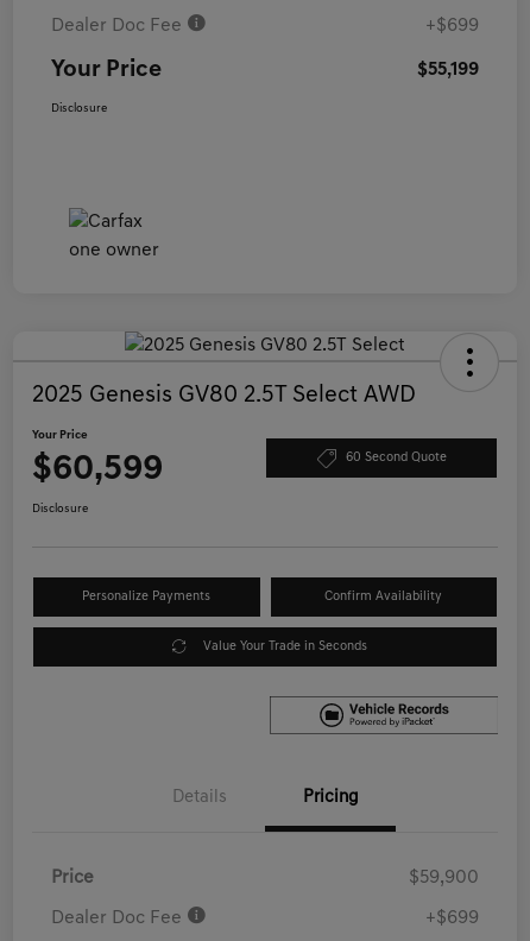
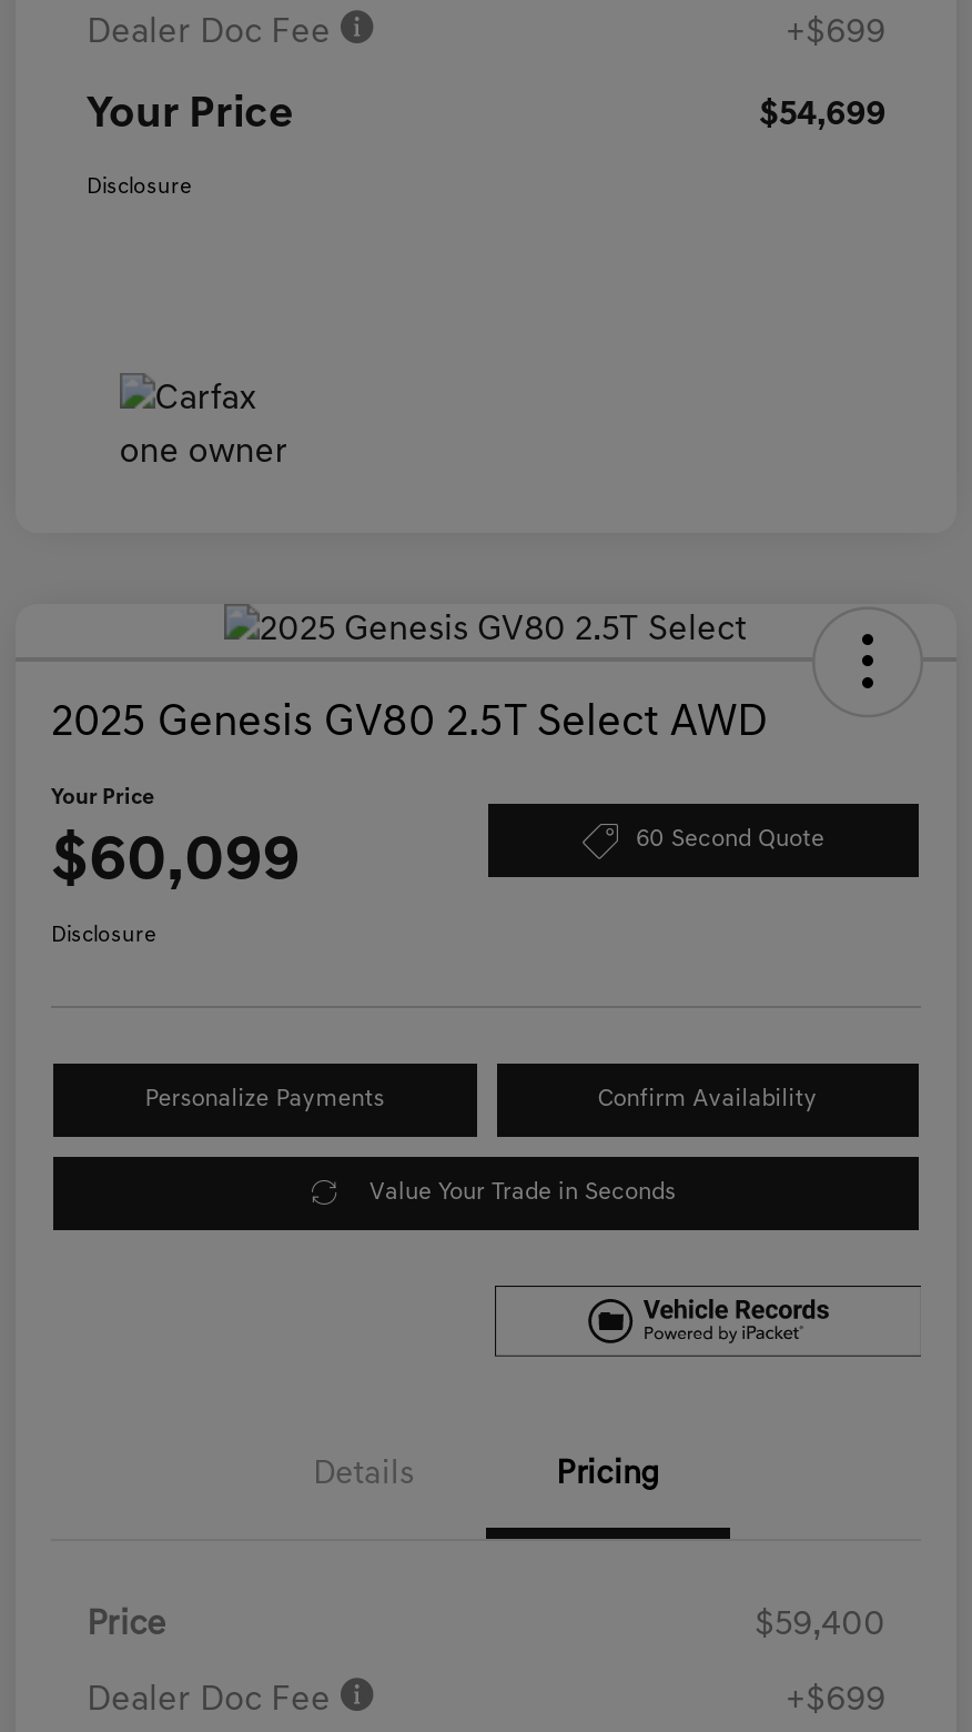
[417,60,479,79] $55,199 -> [759,97,885,133] $54,699
[32,451,163,488] $60,599 -> [51,828,300,896] $60,099
[409,868,479,887] $59,900 -> [755,1607,885,1643] $59,400

